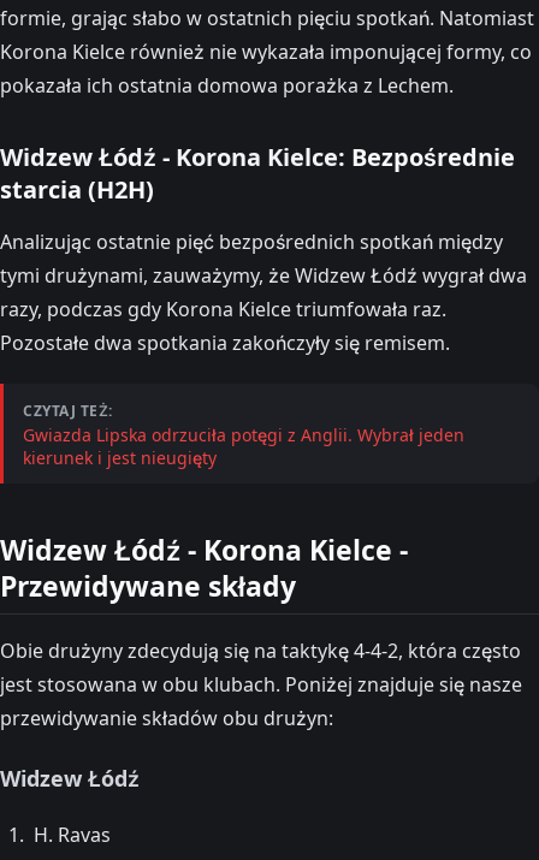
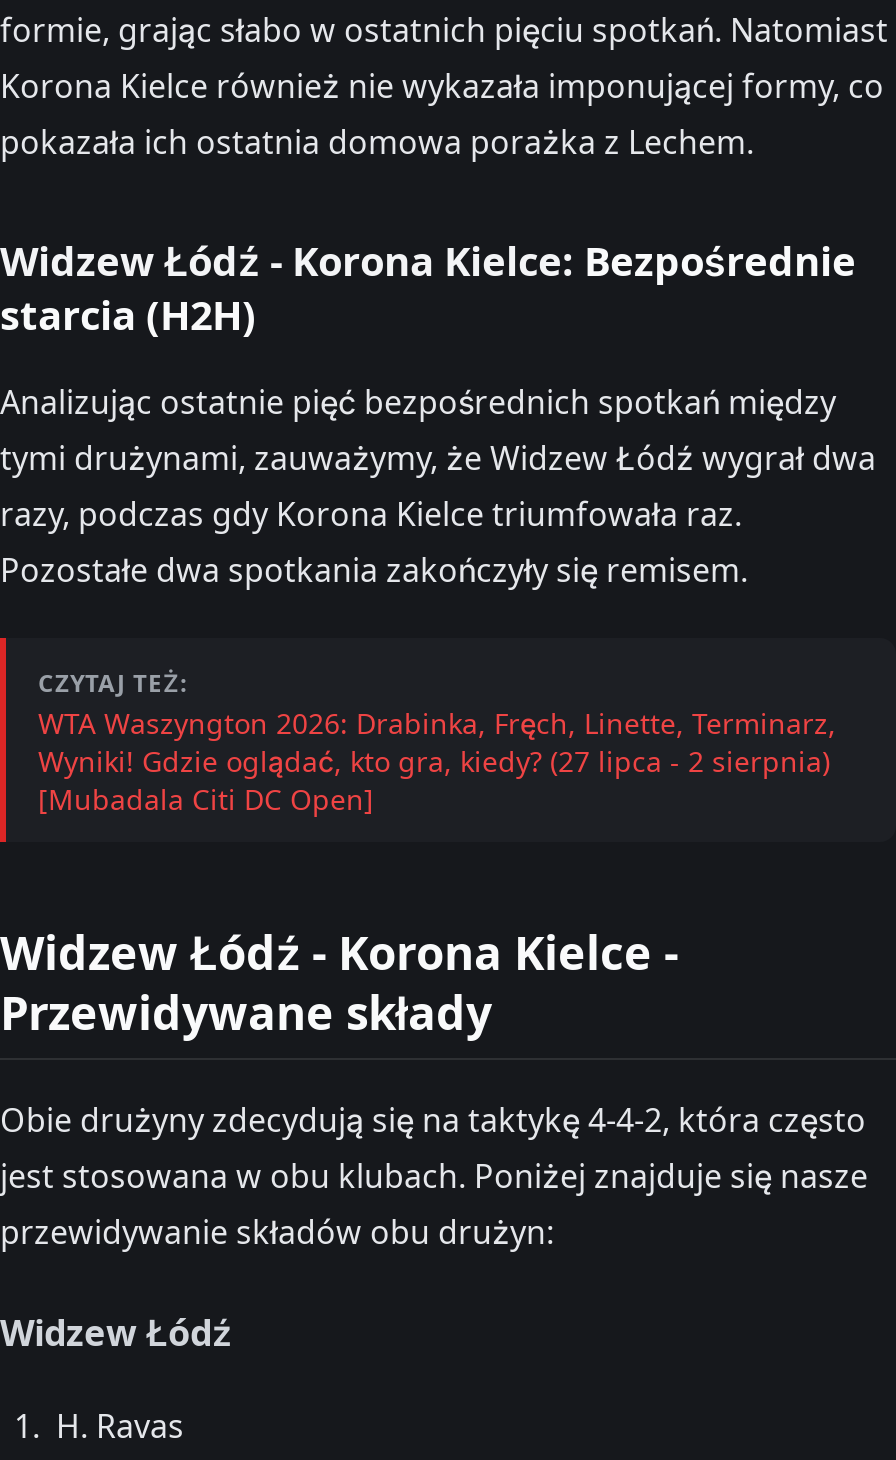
[23,423,464,469] Gwiazda Lipska odrzuciła potęgi z Anglii. Wybrał jeden | kierunek i jest nieugięty -> [38,704,836,818] WTA Waszyngton 2026: Drabinka, Fręch, Linette, Terminarz, | Wyniki! Gdzie oglądać, kto gra, kiedy? (27 lipca - 2 sierpnia) | [Mubadala Citi DC Open]

